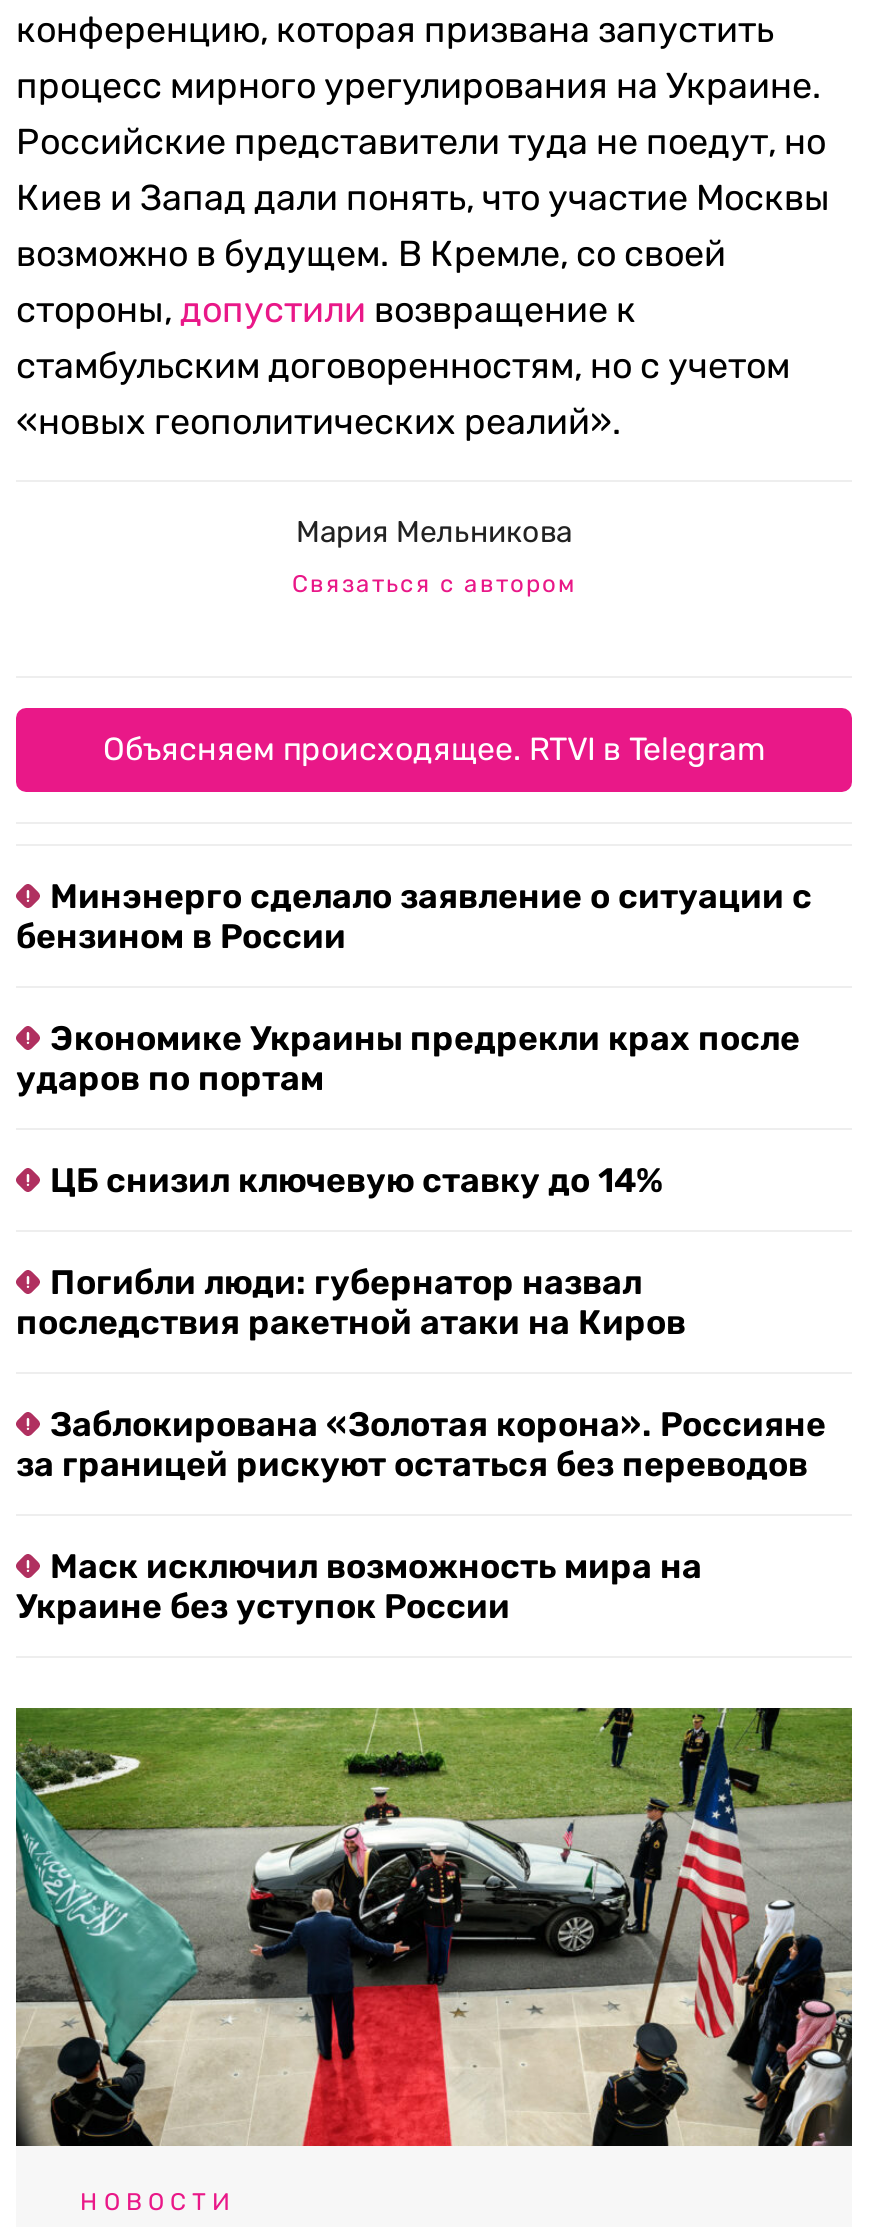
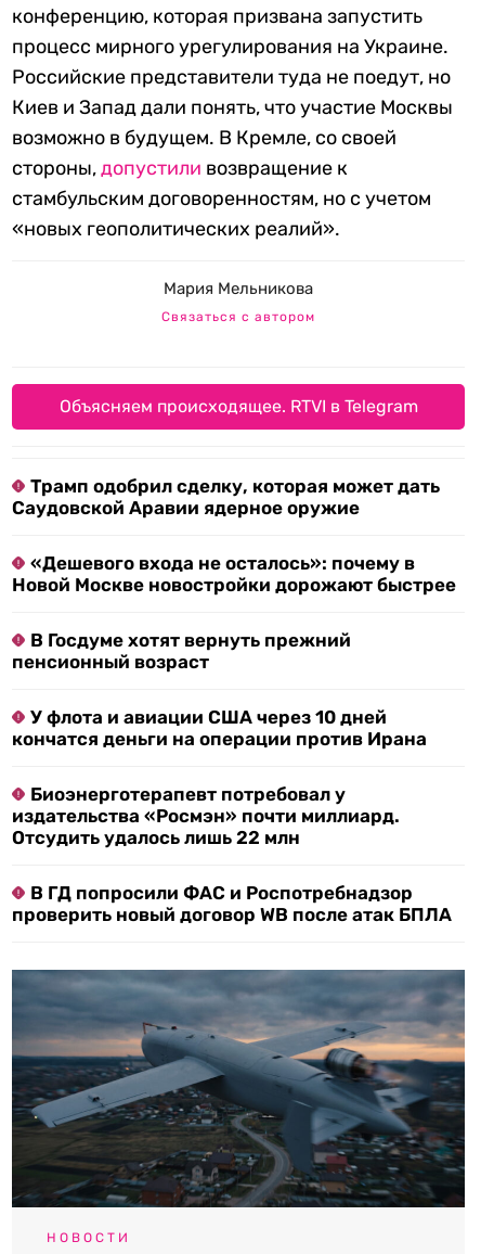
[16,876,812,956] Минэнерго сделало заявление о ситуации с | бензином в России -> [12,475,440,519] Трамп одобрил сделку, которая может дать | Саудовской Аравии ядерное оружие
[16,1018,800,1098] Экономике Украины предрекли крах после | ударов по портам -> [12,552,456,596] «Дешевого входа не осталось»: почему в | Новой Москве новостройки дорожают быстрее
[50,1160,664,1200] ЦБ снизил ключевую ставку до 14% -> [12,629,351,673] В Госдуме хотят вернуть прежний | пенсионный возраст
[16,1262,686,1342] Погибли люди: губернатор назвал | последствия ракетной атаки на Киров -> [12,706,427,750] У флота и авиации США через 10 дней | кончатся деньги на операции против Ирана
[16,1404,826,1484] Заблокирована «Золотая корона». Россияне | за границей рискуют остаться без переводов -> [12,783,400,848] Биоэнерготерапевт потребовал у | издательства «Росмэн» почти миллиард. | Отсудить удалось лишь 22 млн
[16,1546,702,1626] Маск исключил возможность мира на | Украине без уступок России -> [12,882,452,925] В ГД попросили ФАС и Роспотребнадзор | проверить новый договор WB после атак БПЛА
[16,1722,854,2148] [image] -> [12,969,465,1208] [image]

